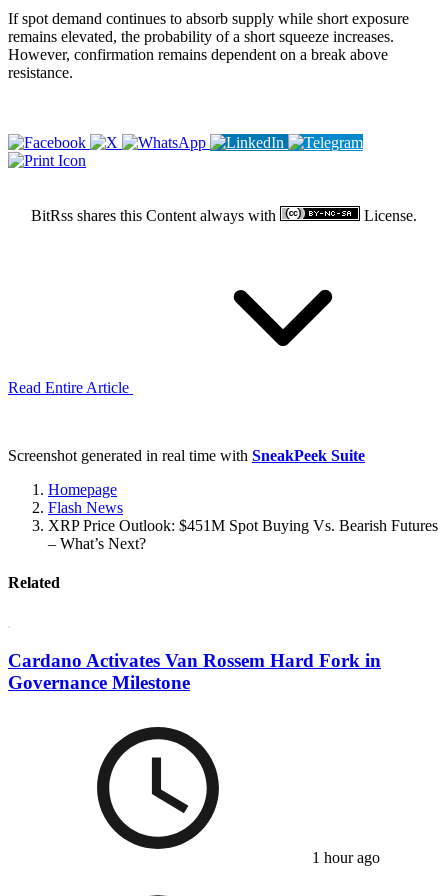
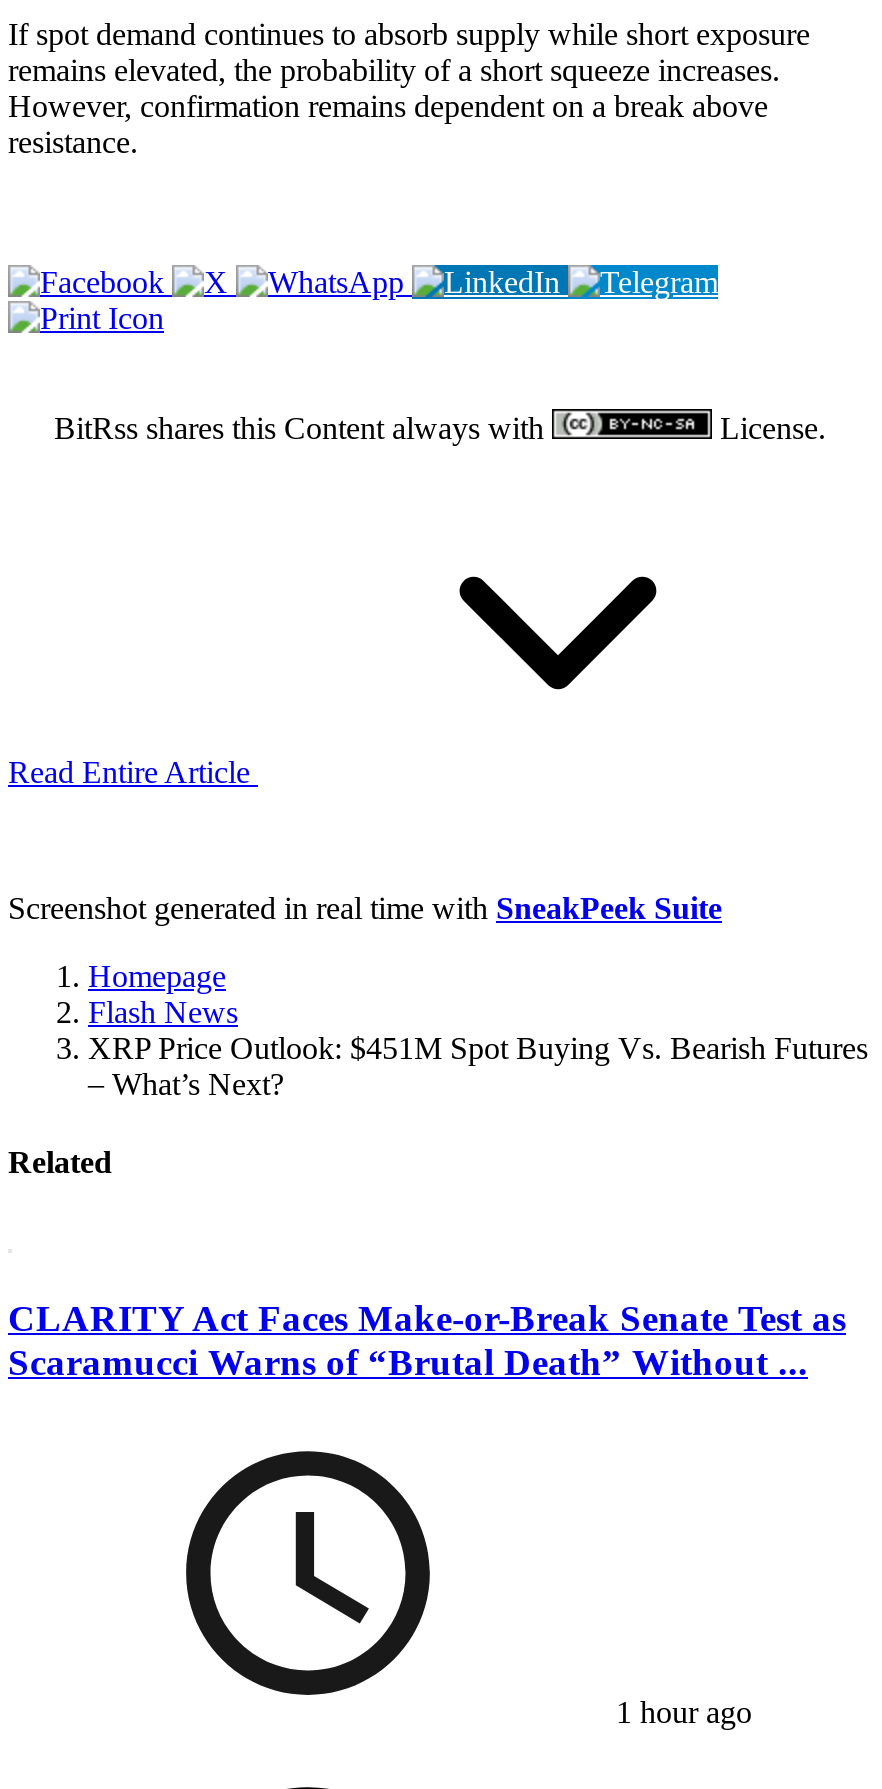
[8,650,381,693] Cardano Activates Van Rossem Hard Fork in | Governance Milestone -> [8,1298,846,1384] CLARITY Act Faces Make-or-Break Senate Test as | Scaramucci Warns of “Brutal Death” Without ...

